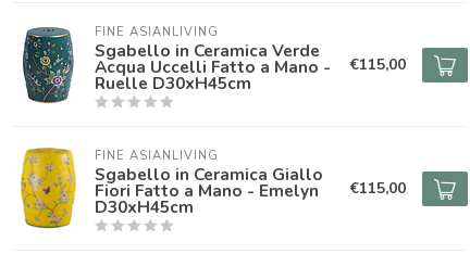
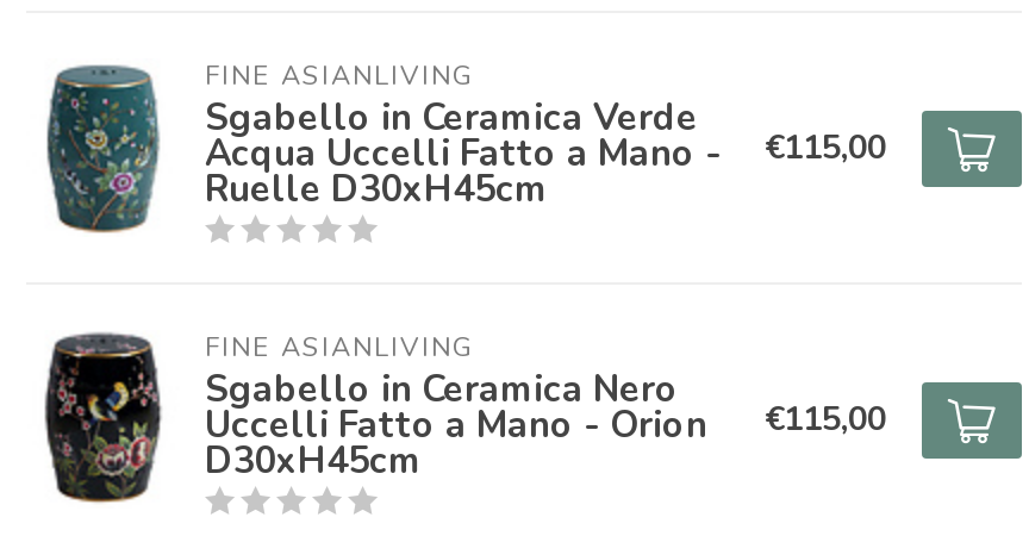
[21,148,323,229] [image] | Sgabello in Ceramica Giallo -> [43,332,679,506] [image] | Sgabello in Ceramica Nero
[95,179,319,202] Fiori Fatto a Mano - Emelyn -> [205,400,707,450] Uccelli Fatto a Mano - Orion

